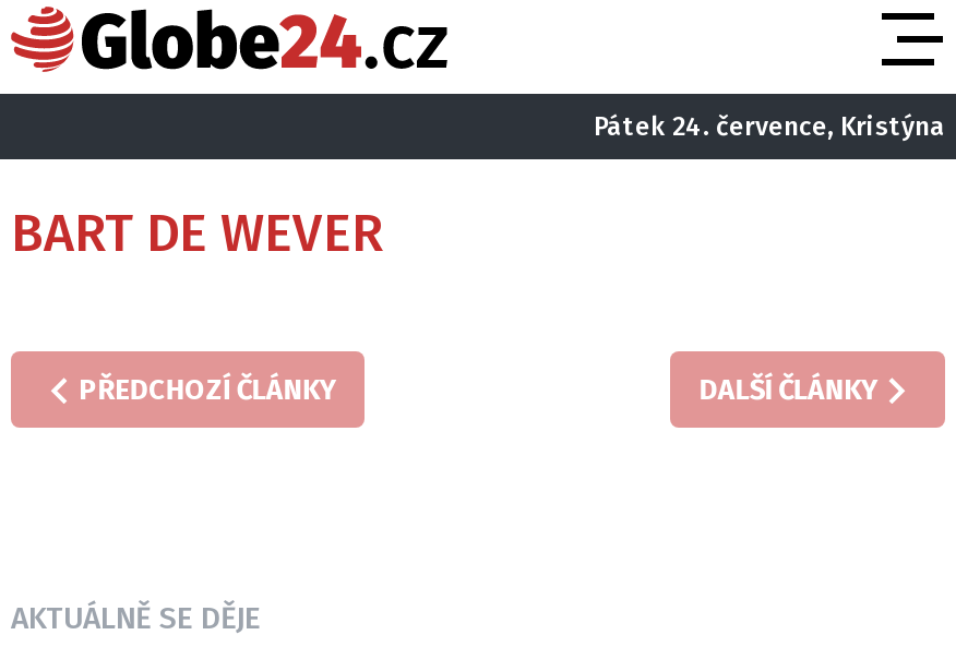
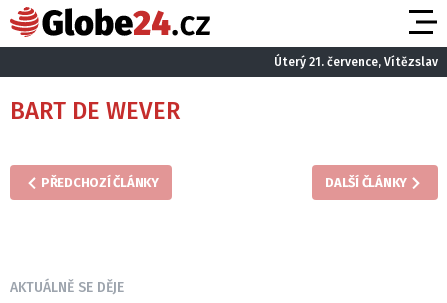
[594,110,945,141] Pátek 24. července, Kristýna -> [274,54,438,68] Úterý 21. července, Vítězslav

